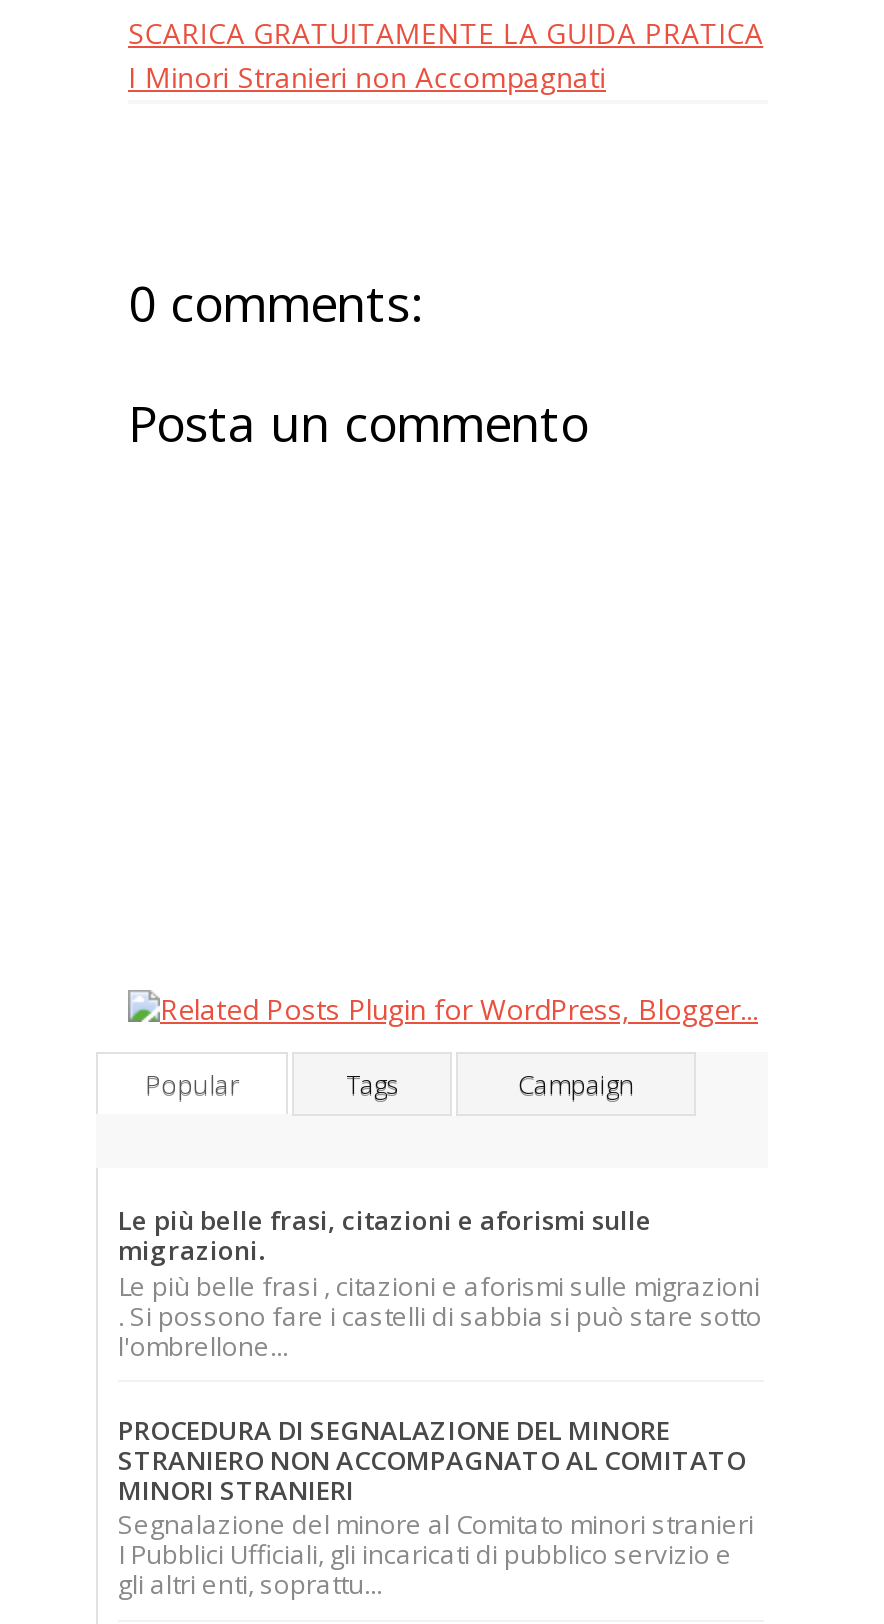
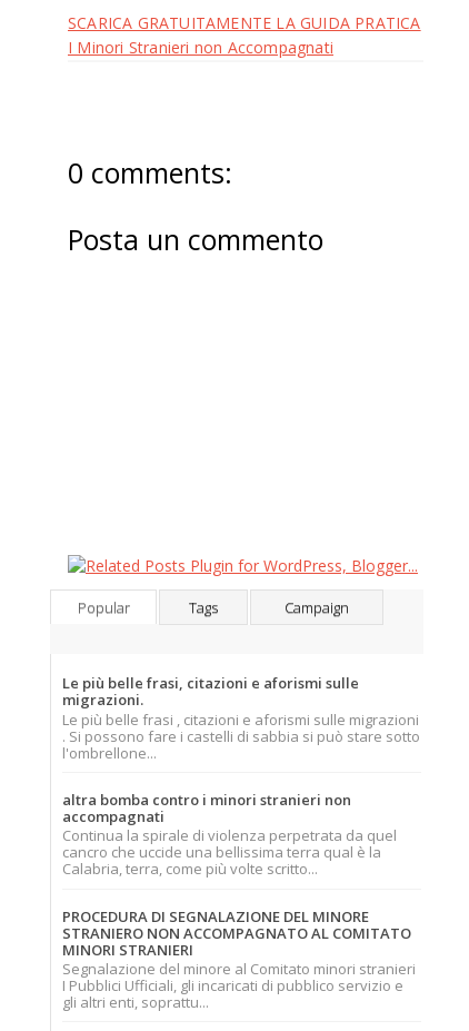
none -> [62,790,397,879] altra bomba contro i minori stranieri non | accompagnati | Continua la spirale di violenza perpetrata da quel | cancro che uccide una bellissima terra qual è la | Calabria, terra, come più volte scritto...

